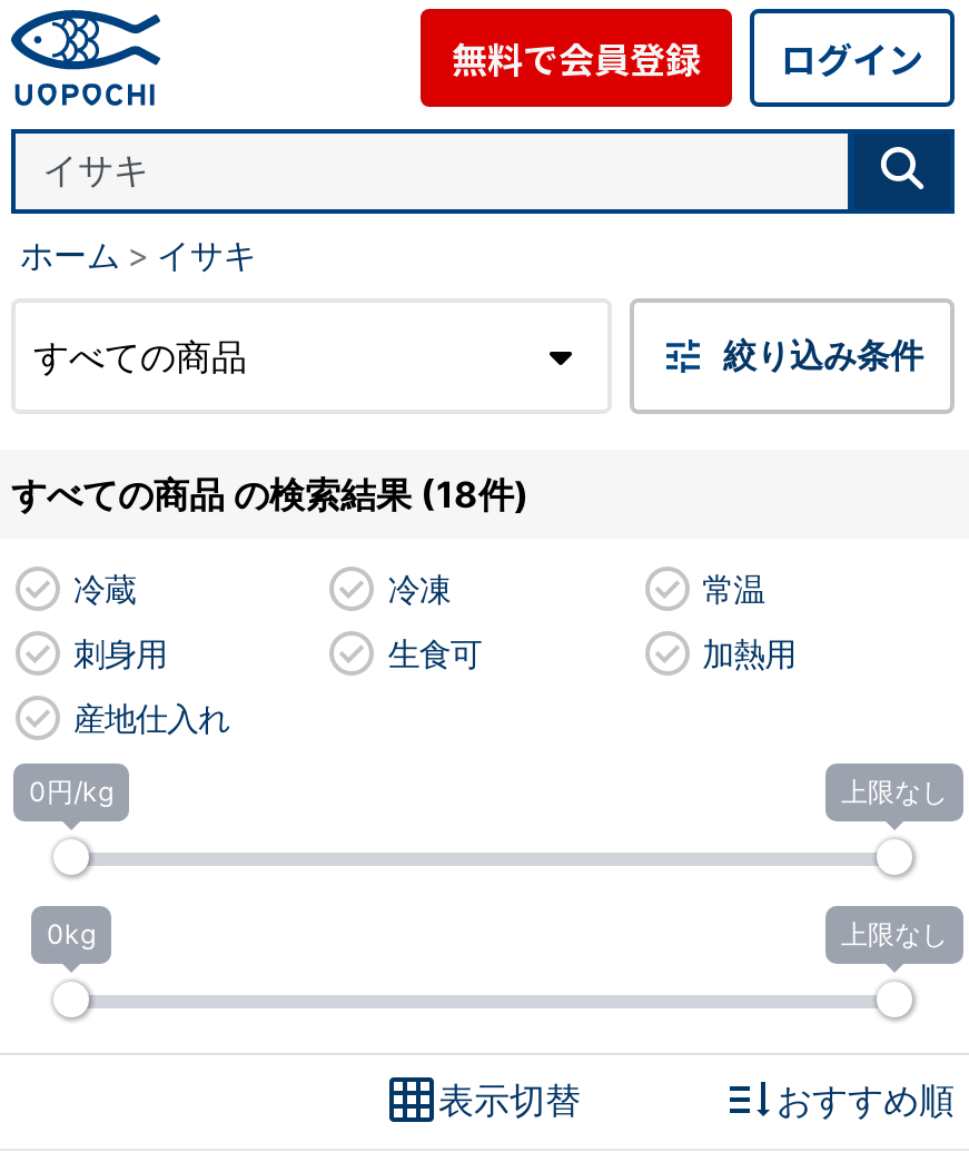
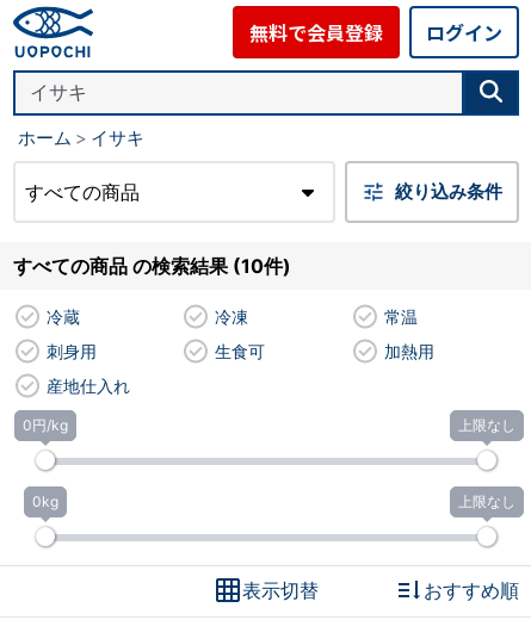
[11,472,530,516] すべての商品 の検索結果 (18件) -> [13,254,291,278] すべての商品 の検索結果 (10件)

